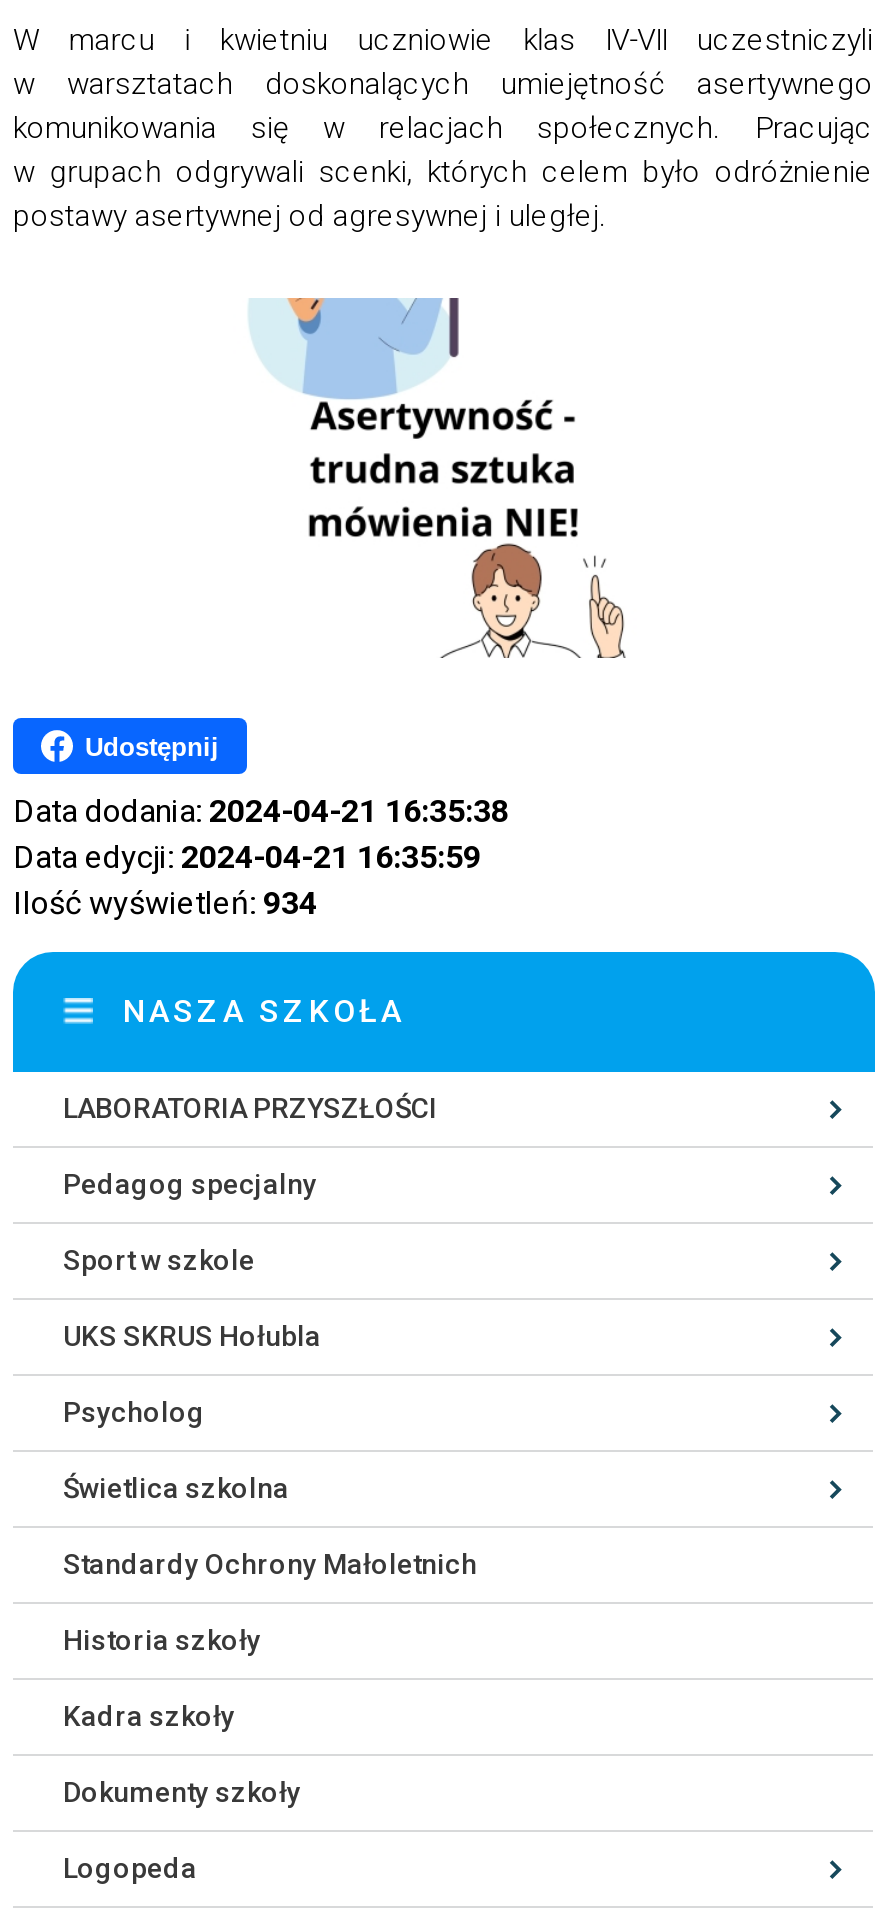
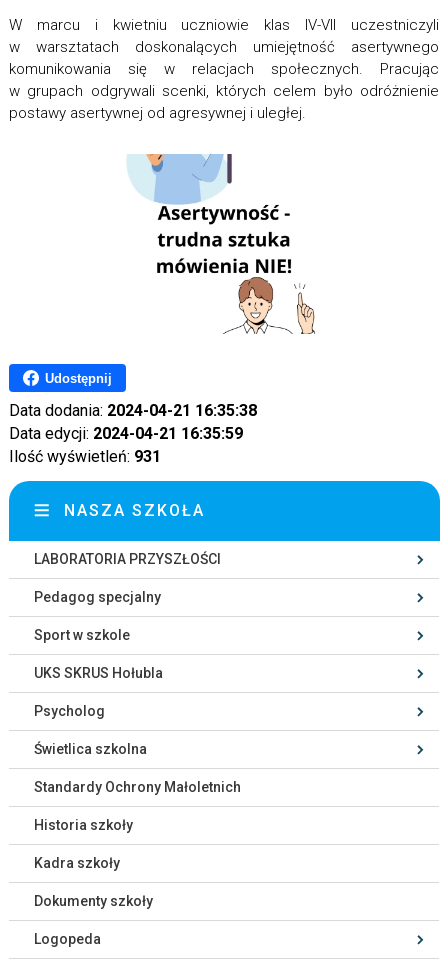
[13,884,317,922] Ilość wyświetleń: 934 -> [9,447,161,466] Ilość wyświetleń: 931

